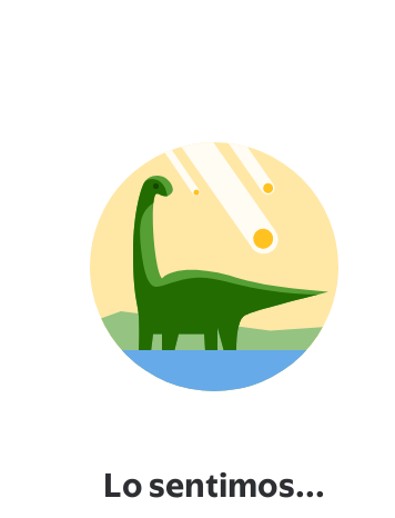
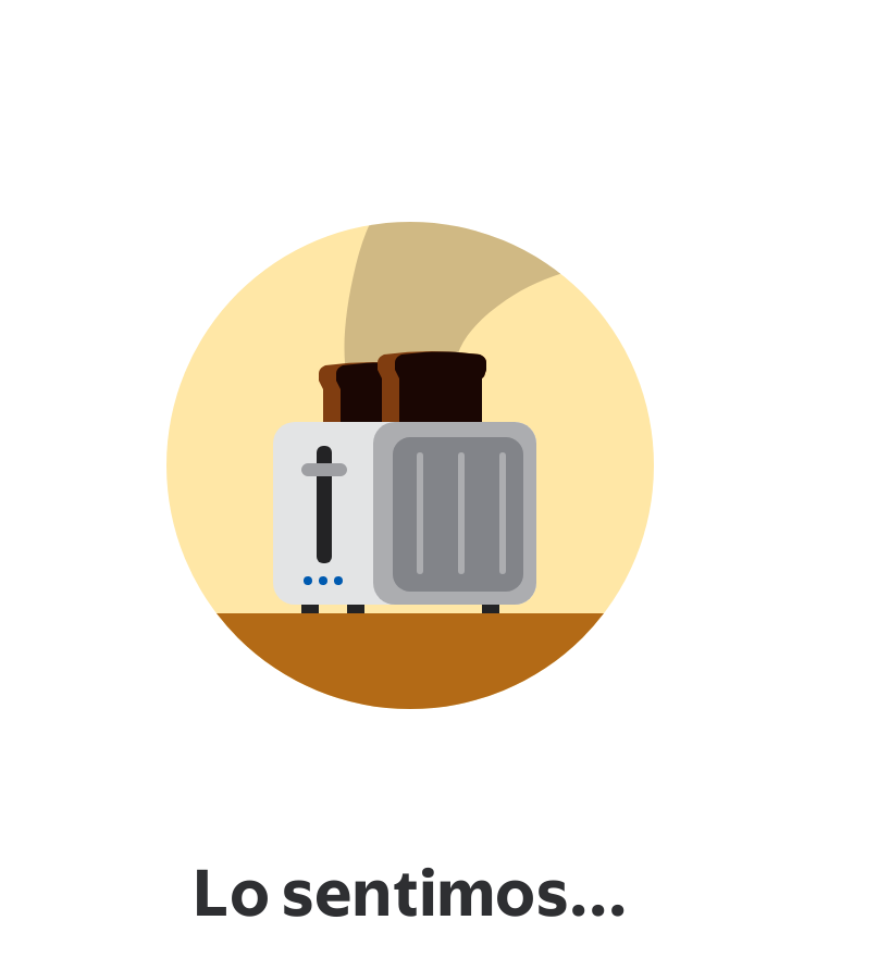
[101,143,327,392] [image] -> [190,222,628,711] [image]

